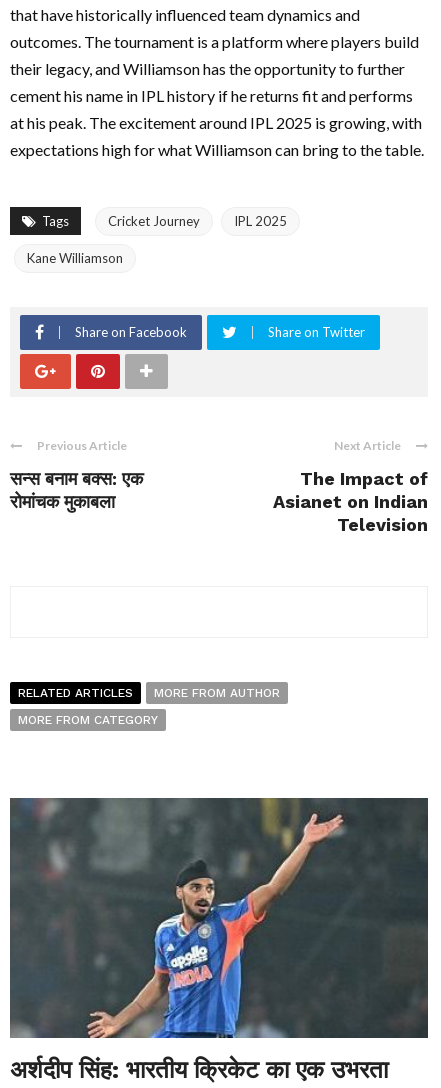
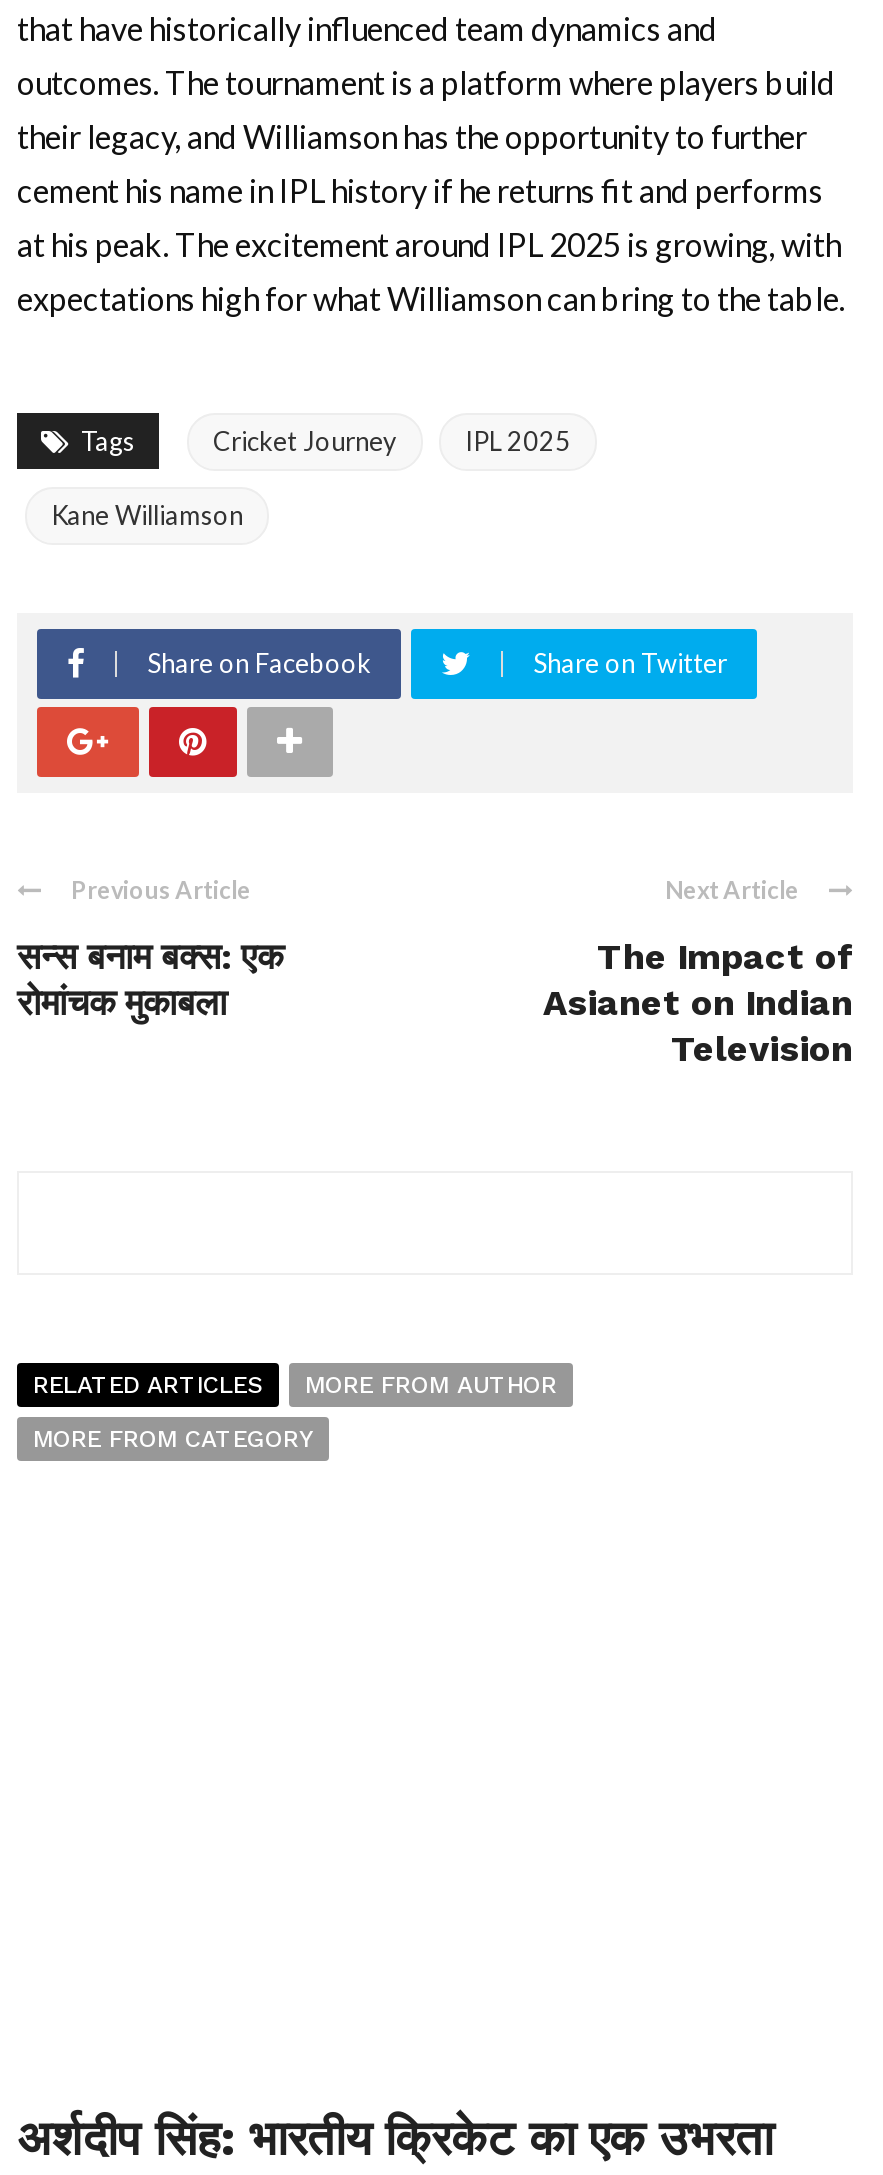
[9,797,429,1039] [image] -> none

